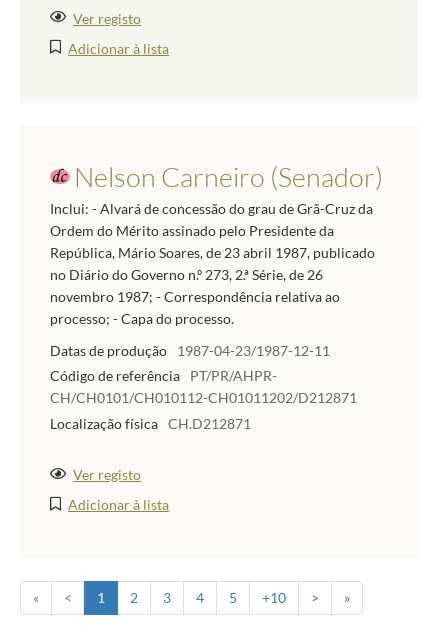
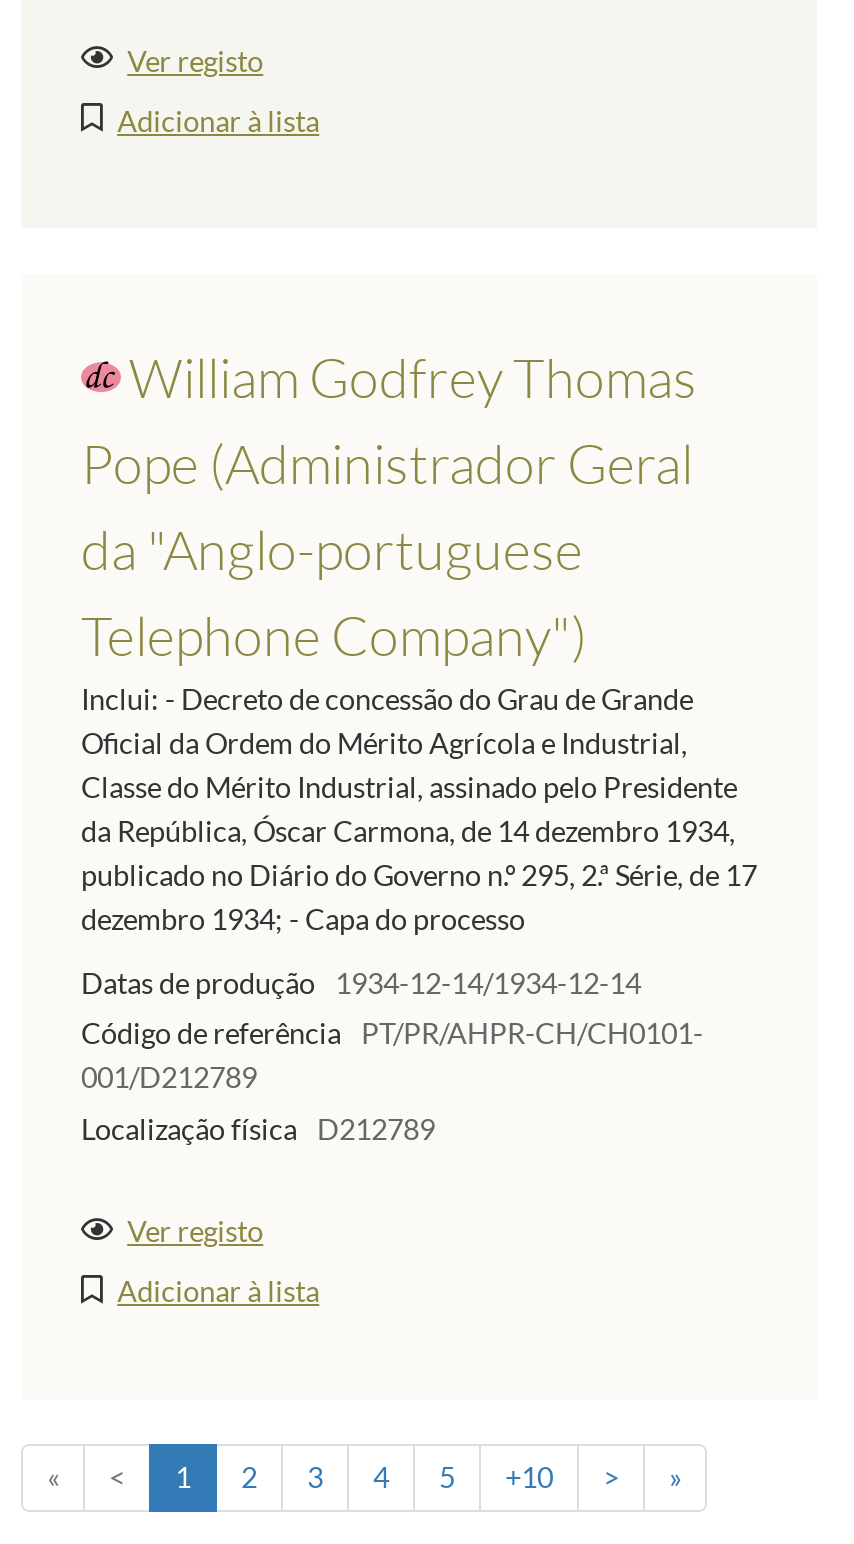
[50,160,383,327] Nelson Carneiro (Senador) | Inclui: - Alvará de concessão do grau de Grã-Cruz da | Ordem do Mérito assinado pelo Presidente da | República, Mário Soares, de 23 abril 1987, publicado | no Diário do Governo n.º 273, 2.ª Série, de 26 | novembro 1987; - Correspondência relativa ao | processo; - Capa do processo. -> [81,343,757,935] William Godfrey Thomas | Pope (Administrador Geral | da "Anglo-portuguese | Telephone Company") | Inclui: - Decreto de concessão do Grau de Grande | Oficial da Ordem do Mérito Agrícola e Industrial, | Classe do Mérito Industrial, assinado pelo Presidente | da República, Óscar Carmona, de 14 dezembro 1934, | publicado no Diário do Governo n.º 295, 2.ª Série, de 17 | dezembro 1934; - Capa do processo
[50,342,330,359] Datas de produção 1987-04-23/1987-12-11 -> [81,965,641,999] Datas de produção 1934-12-14/1934-12-14
[50,367,357,406] Código de referência PT/PR/AHPR- | CH/CH0101/CH010112-CH01011202/D212871 -> [81,1017,703,1095] Código de referência PT/PR/AHPR-CH/CH0101- | 001/D212789
[50,415,251,432] Localização física CH.D212871 -> [81,1112,435,1146] Localização física D212789

